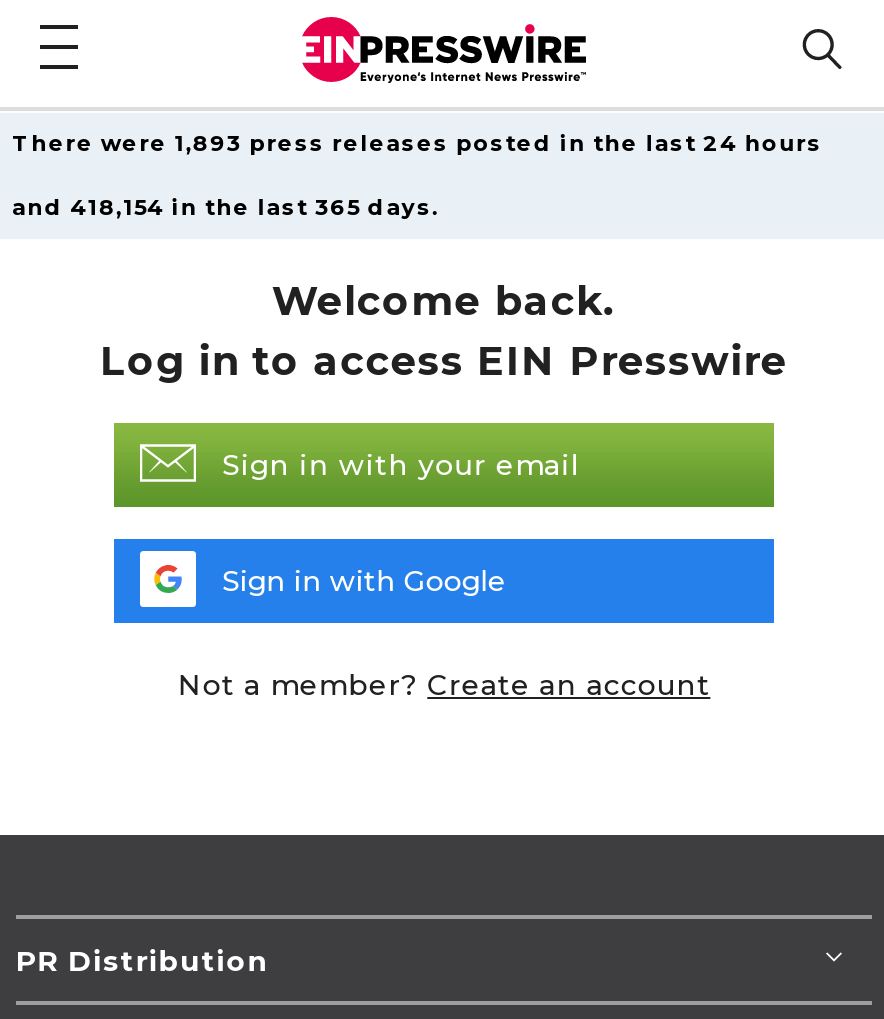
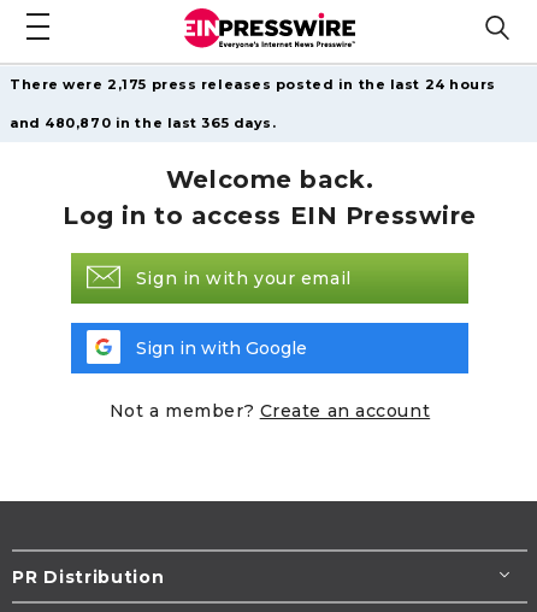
[12,129,822,157] There were 1,893 press releases posted in the last 24 hours -> [10,76,496,93] There were 2,175 press releases posted in the last 24 hours
[12,193,439,221] and 418,154 in the last 365 days. -> [10,114,276,131] and 480,870 in the last 365 days.

